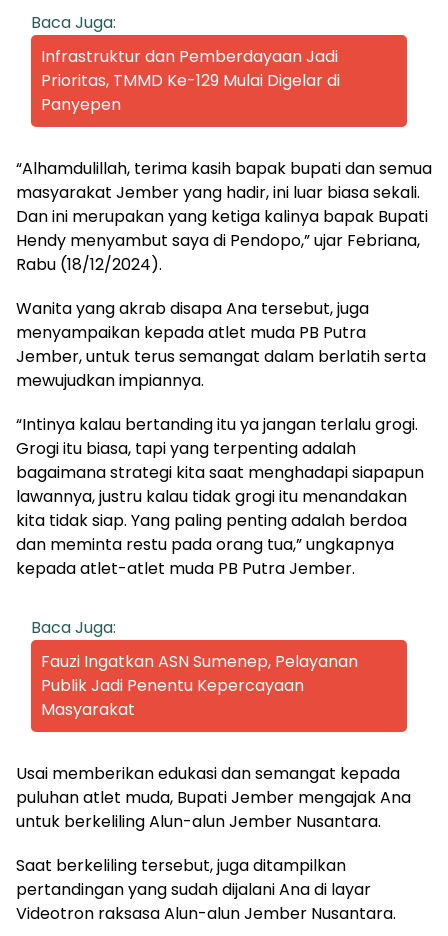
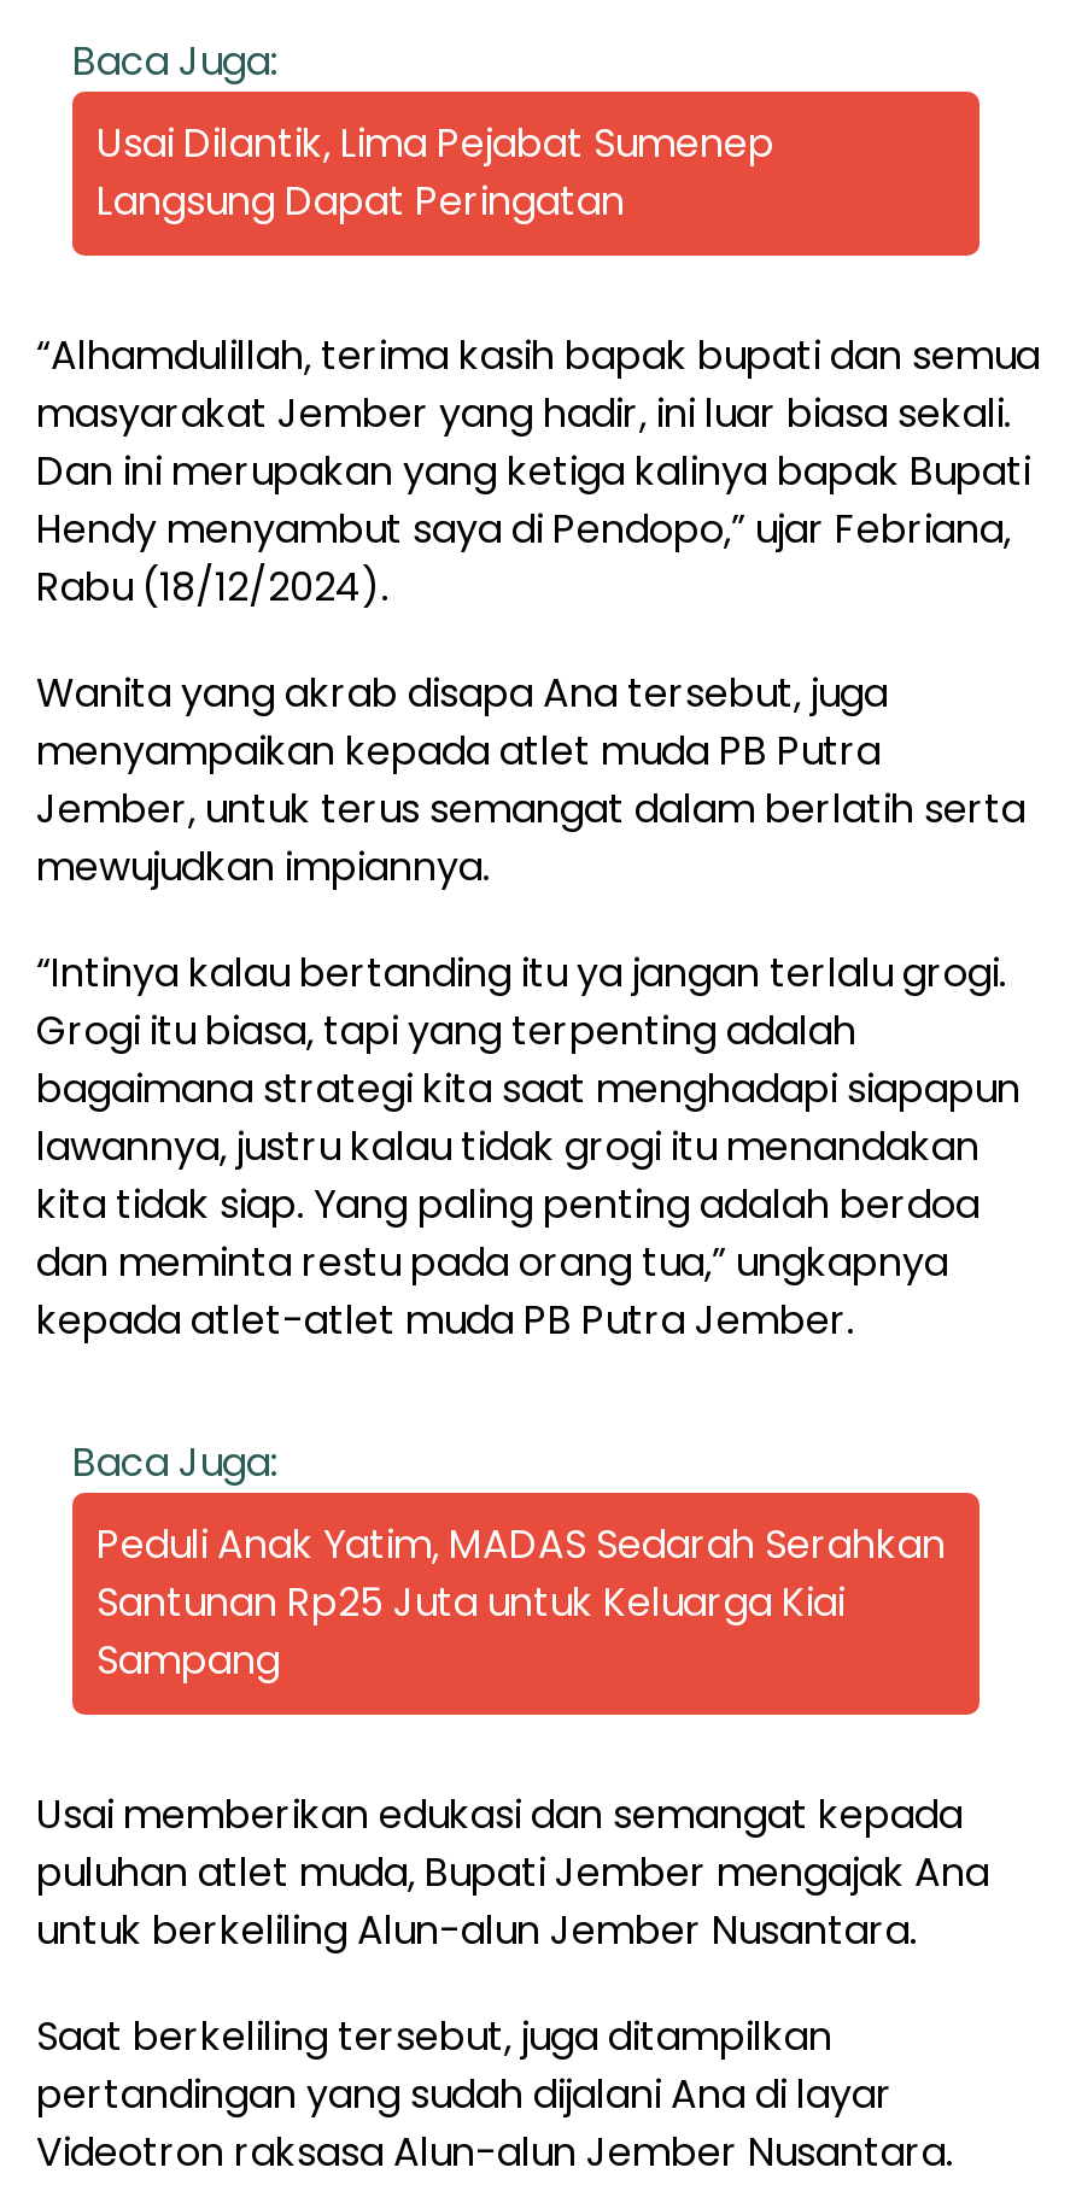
[41,45,340,116] Infrastruktur dan Pemberdayaan Jadi | Prioritas, TMMD Ke-129 Mulai Digelar di | Panyepen -> [97,115,774,229] Usai Dilantik, Lima Pejabat Sumenep | Langsung Dapat Peringatan
[41,650,358,721] Fauzi Ingatkan ASN Sumenep, Pelayanan | Publik Jadi Penentu Kepercayaan | Masyarakat -> [97,1516,946,1688] Peduli Anak Yatim, MADAS Sedarah Serahkan | Santunan Rp25 Juta untuk Keluarga Kiai | Sampang

